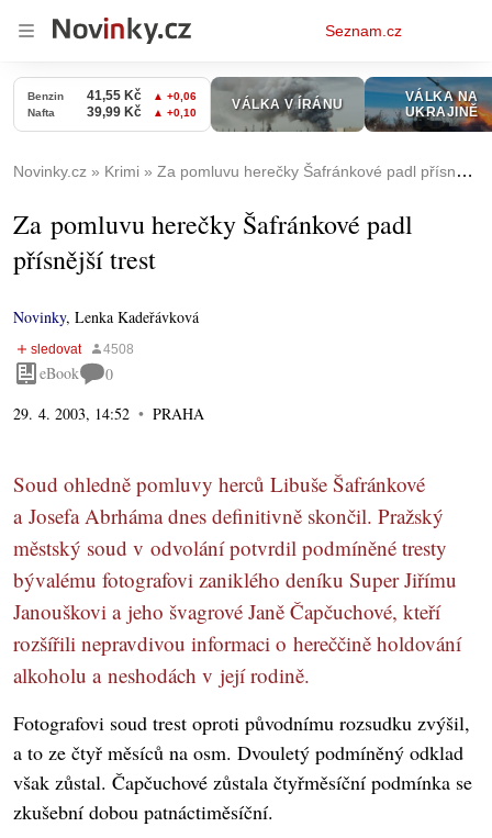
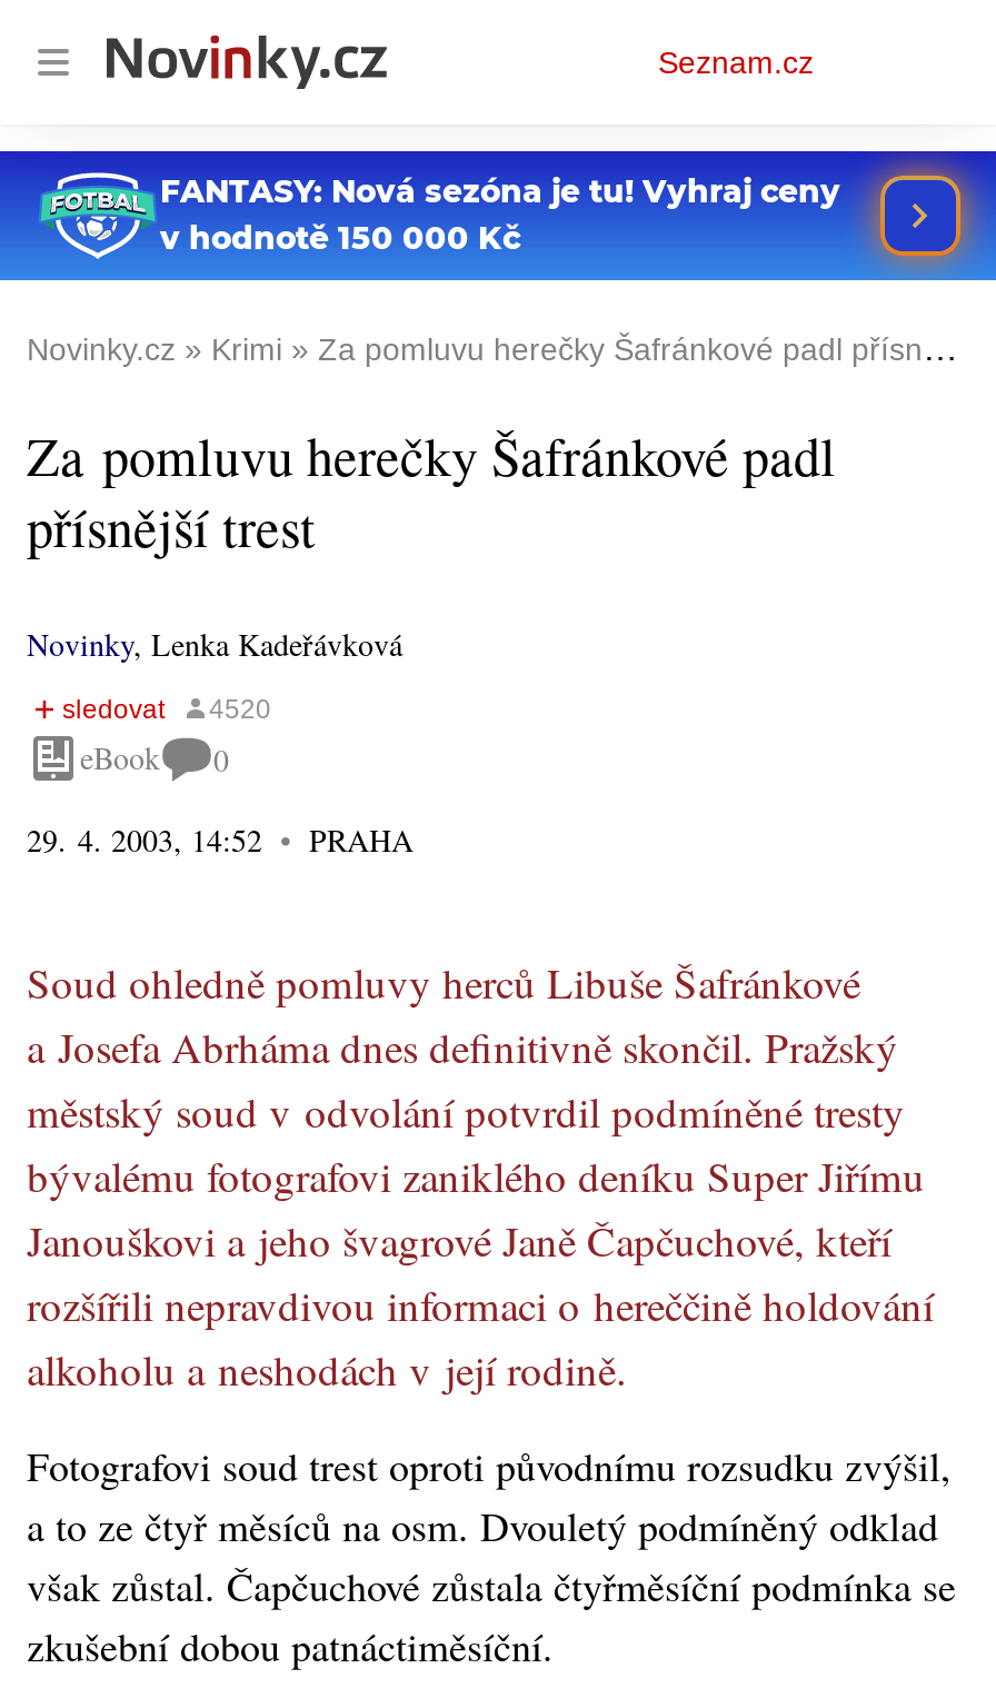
[3,75,489,137] [image] -> [7,149,989,282] [image]

